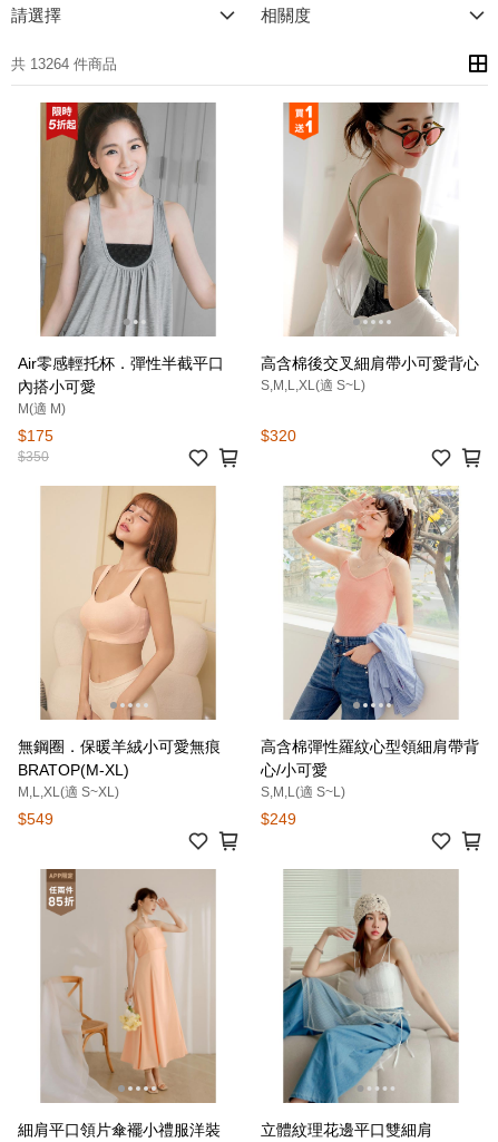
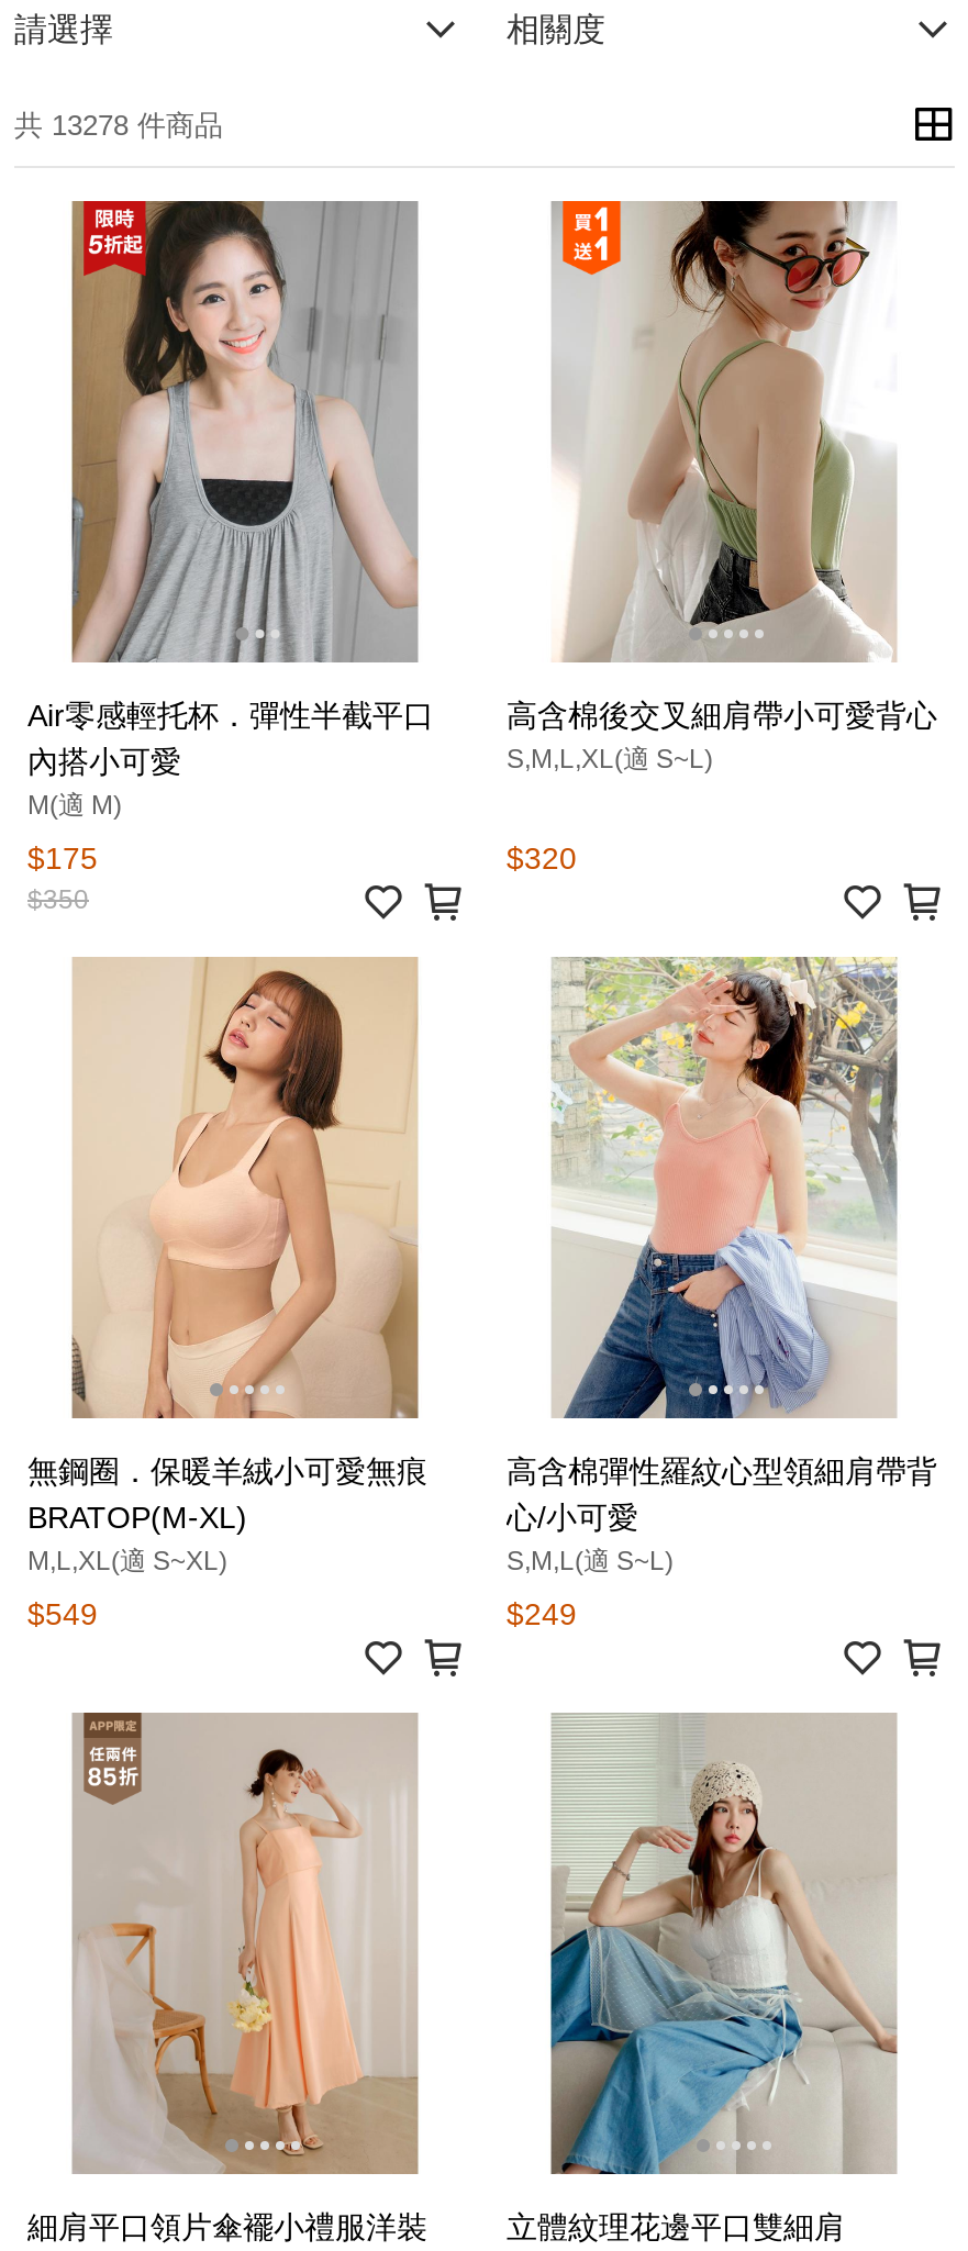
[11,55,117,72] 共 13264 件商品 -> [14,108,223,141] 共 13278 件商品

